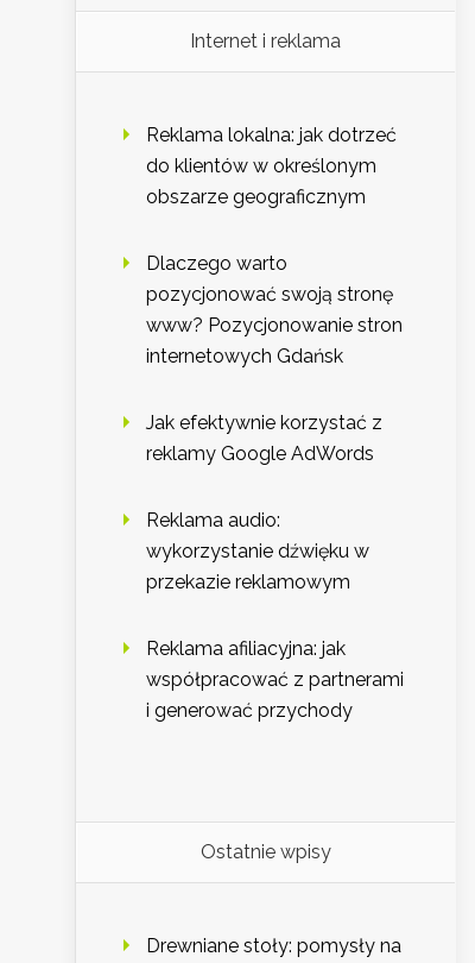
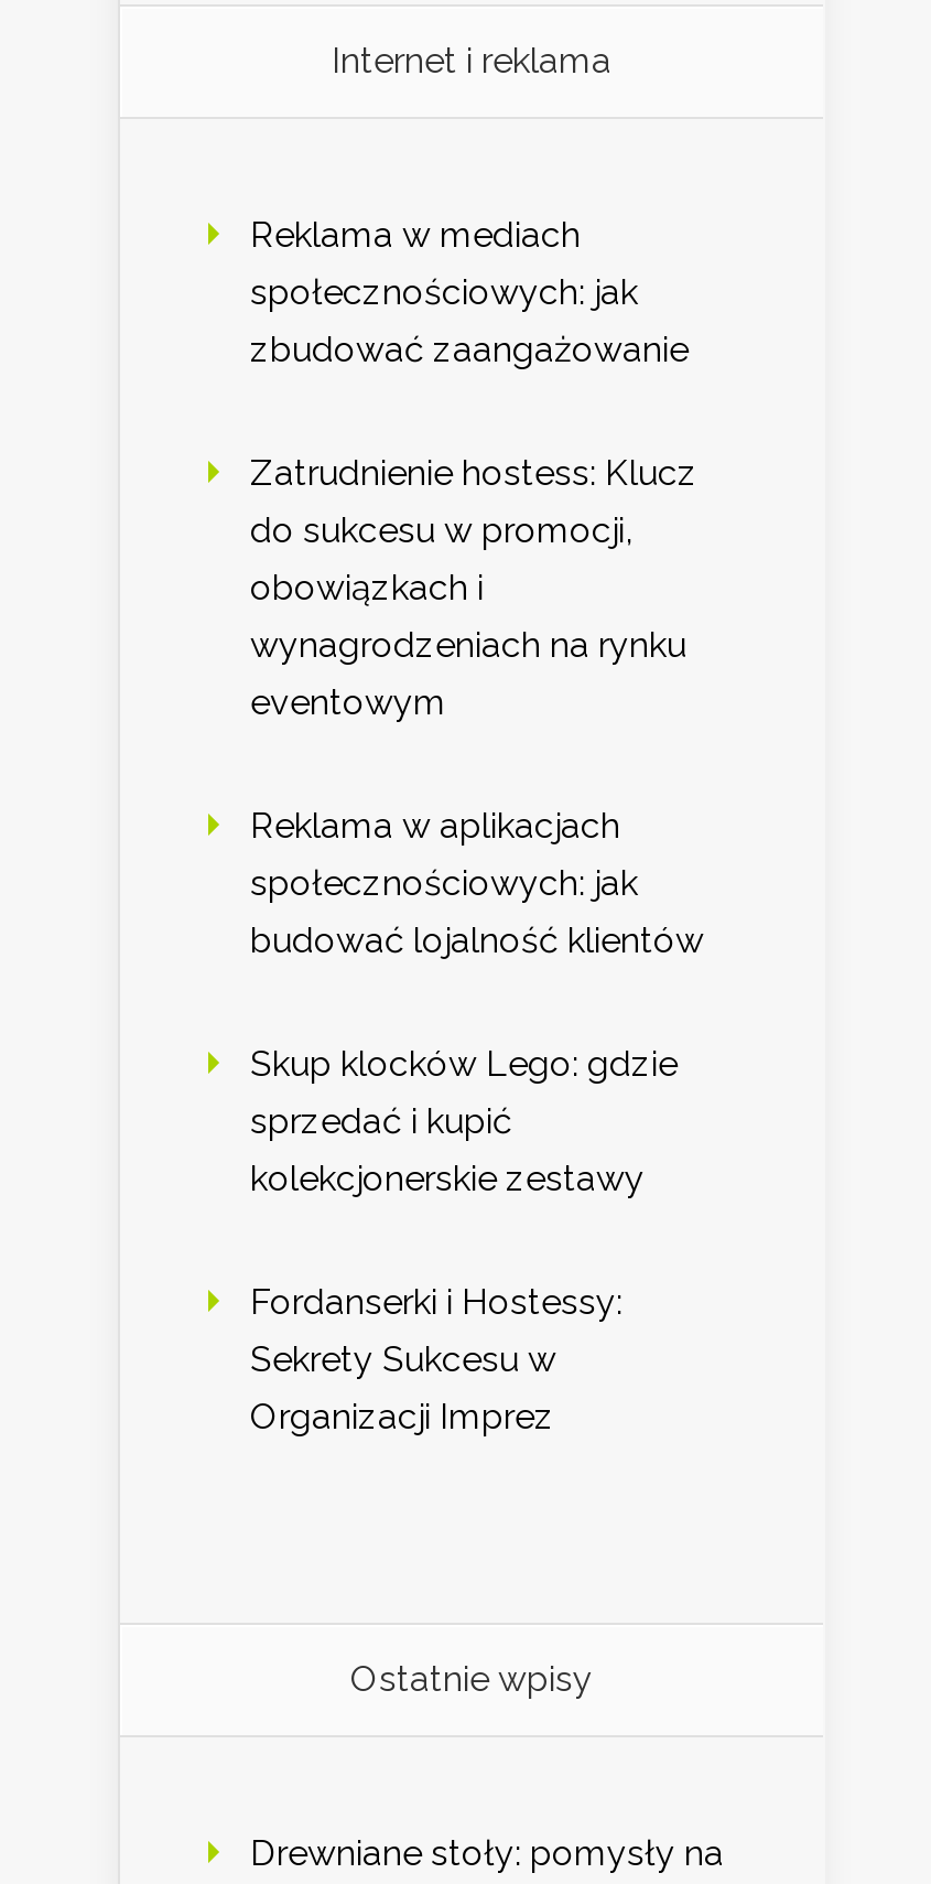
[146,124,397,208] Reklama lokalna: jak dotrzeć | do klientów w określonym | obszarze geograficznym -> [250,214,689,370] Reklama w mediach | społecznościowych: jak | zbudować zaangażowanie
[146,252,403,367] Dlaczego warto | pozycjonować swoją stronę | www? Pozycjonowanie stron | internetowych Gdańsk -> [250,452,697,723] Zatrudnienie hostess: Klucz | do sukcesu w promocji, | obowiązkach i | wynagrodzeniach na rynku | eventowym
[146,411,382,465] Jak efektywnie korzystać z | reklamy Google AdWords -> [250,805,704,961] Reklama w aplikacjach | społecznościowych: jak | budować lojalność klientów
[146,509,369,593] Reklama audio: | wykorzystanie dźwięku w | przekazie reklamowym -> [250,1043,678,1199] Skup klocków Lego: gdzie | sprzedać i kupić | kolekcjonerskie zestawy
[146,637,404,722] Reklama afiliacyjna: jak | współpracować z partnerami | i generować przychody -> [250,1281,623,1438] Fordanserki i Hostessy: | Sekrety Sukcesu w | Organizacji Imprez

